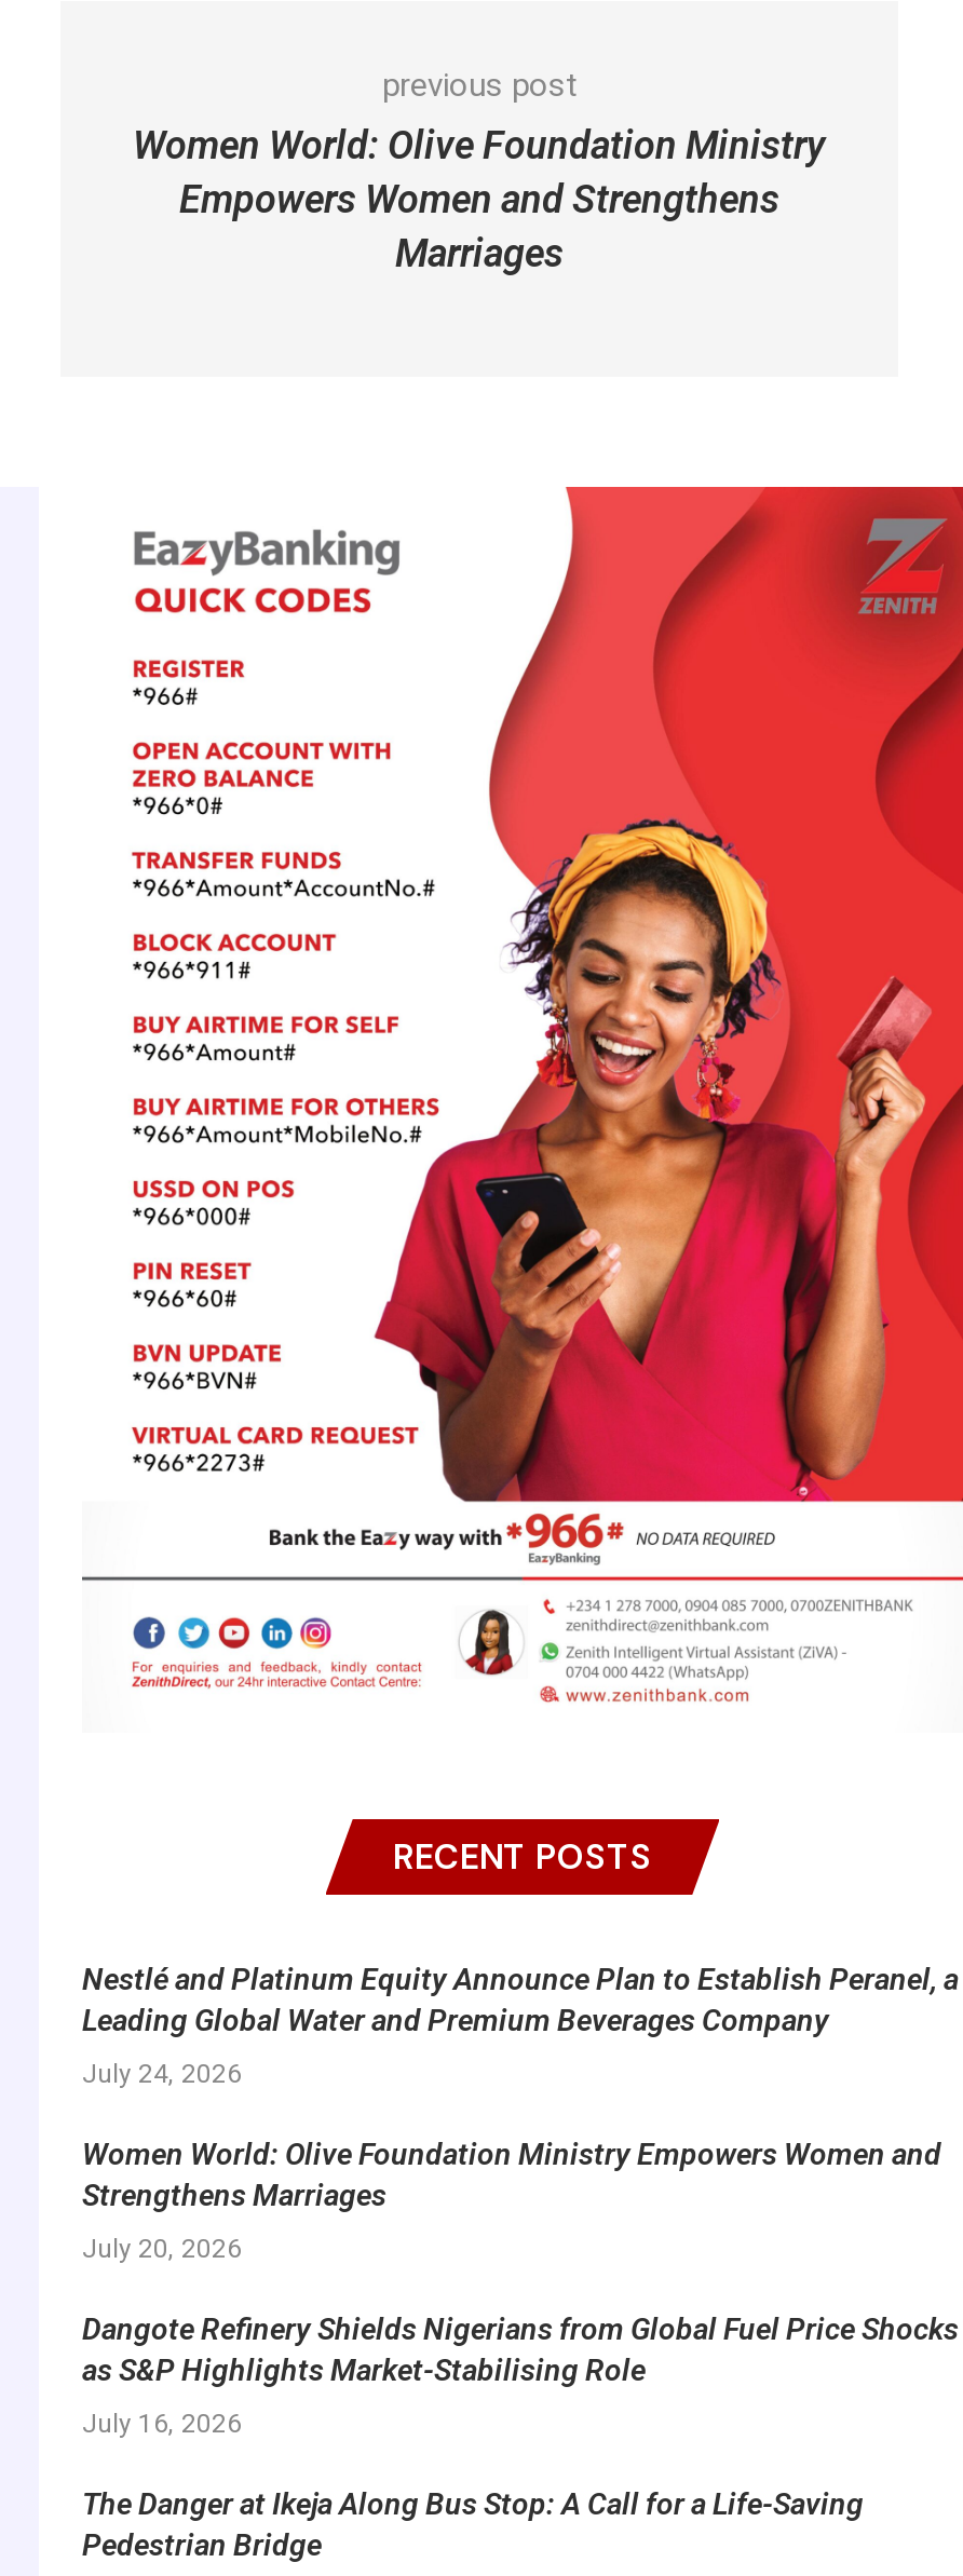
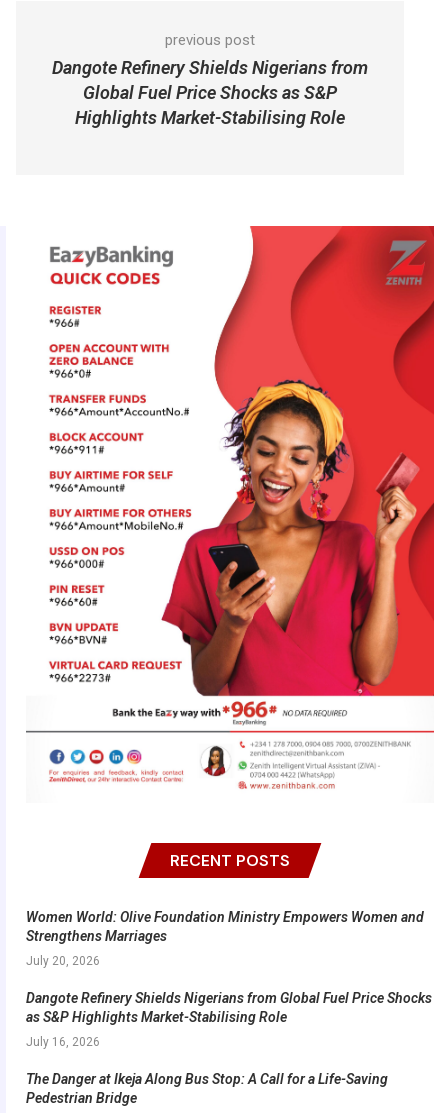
[133,122,826,276] Women World: Olive Foundation Ministry | Empowers Women and Strengthens | Marriages -> [52,57,368,128] Dangote Refinery Shields Nigerians from | Global Fuel Price Shocks as S&P | Highlights Market-Stabilising Role
[82,1962,959,2090] Nestlé and Platinum Equity Announce Plan to Establish Peranel, a | Leading Global Water and Premium Beverages Company | July 24, 2026 -> none

